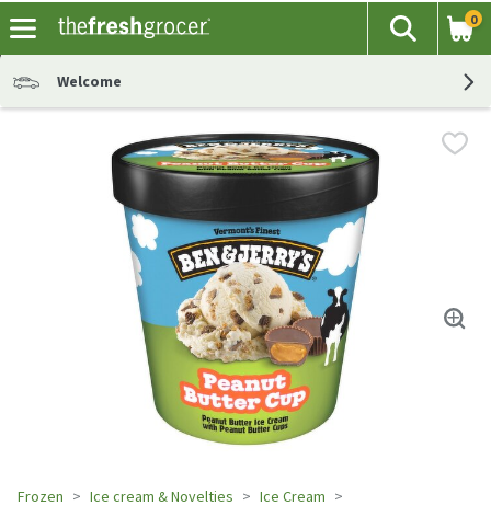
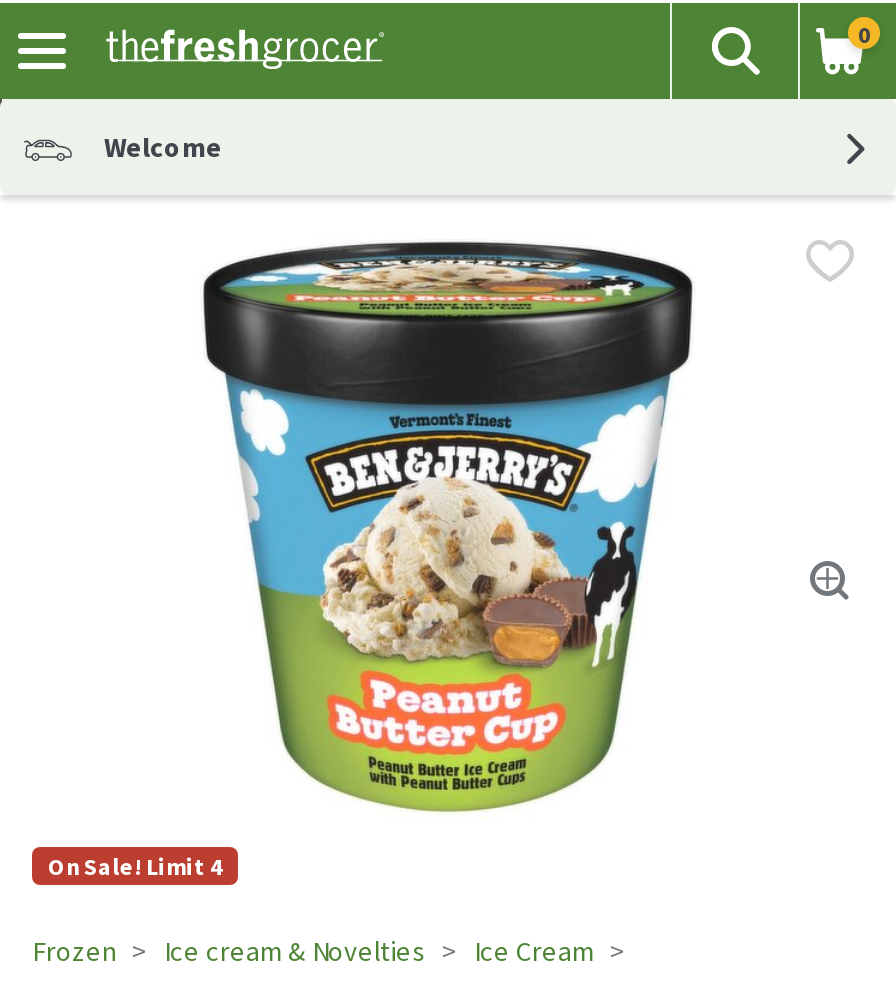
none -> [48,851,222,881] On Sale! Limit 4

